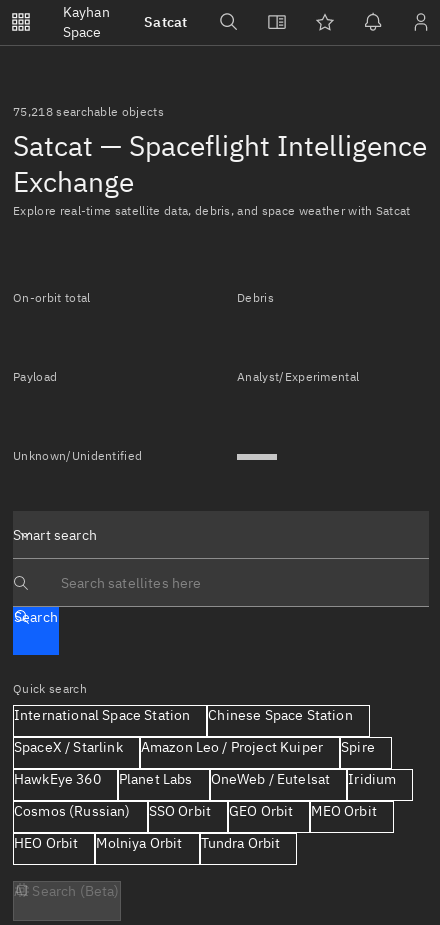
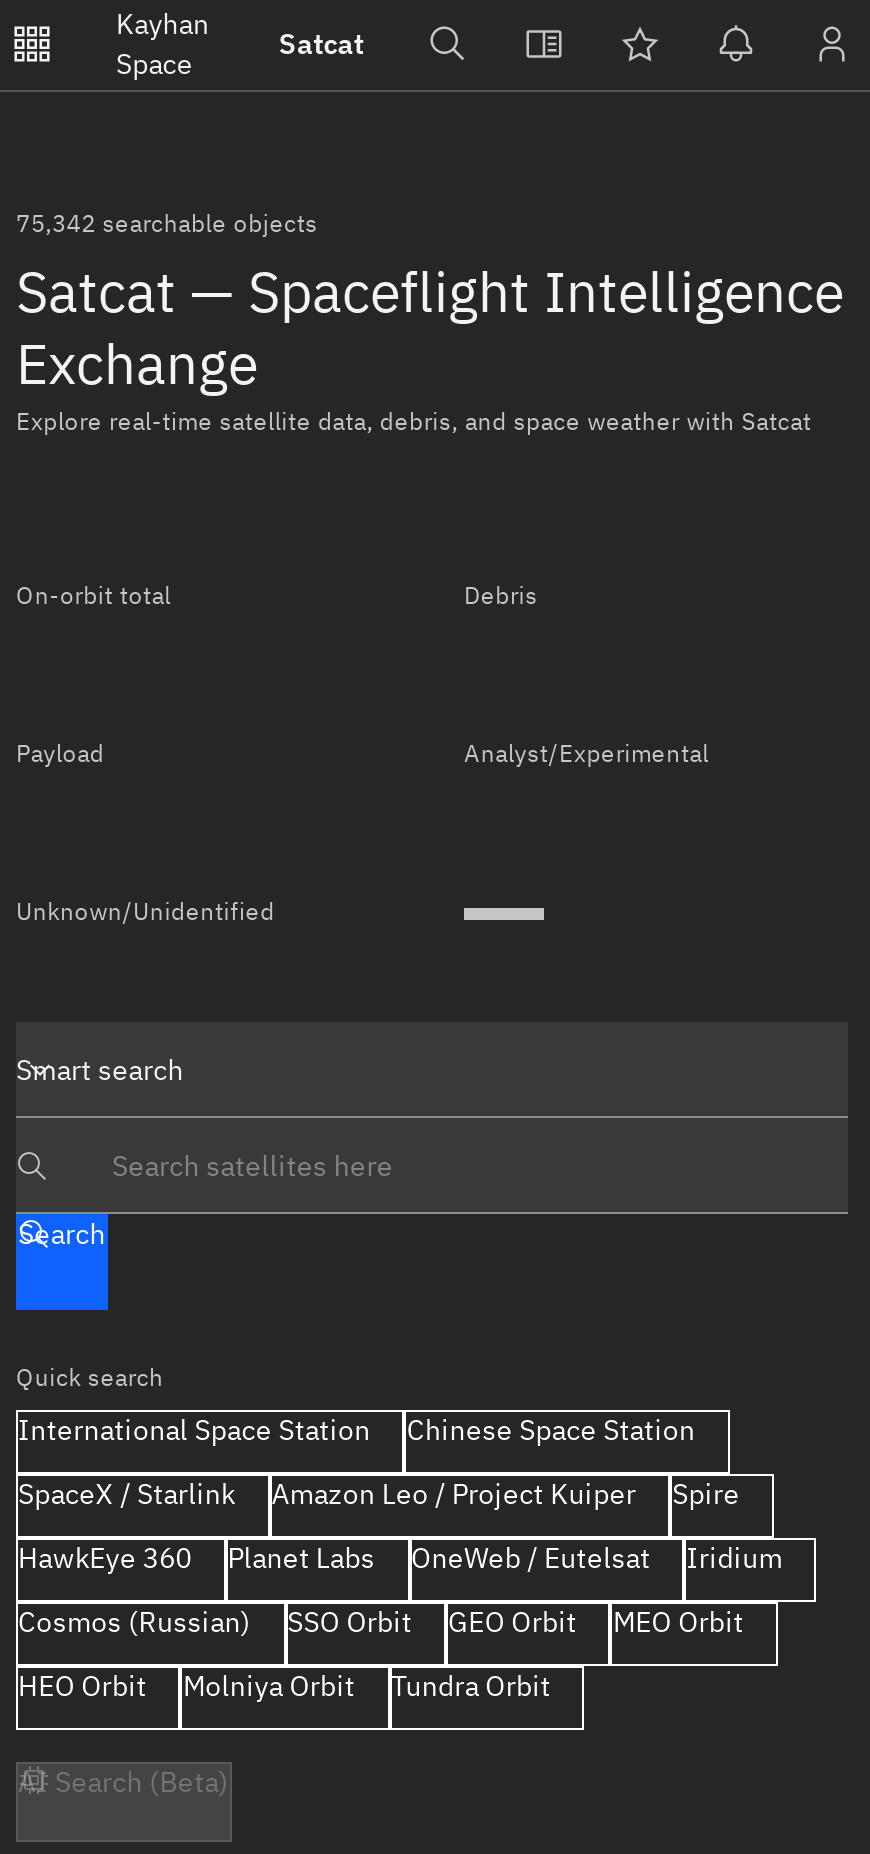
[13,104,164,119] 75,218 searchable objects -> [16,208,318,238] 75,342 searchable objects

